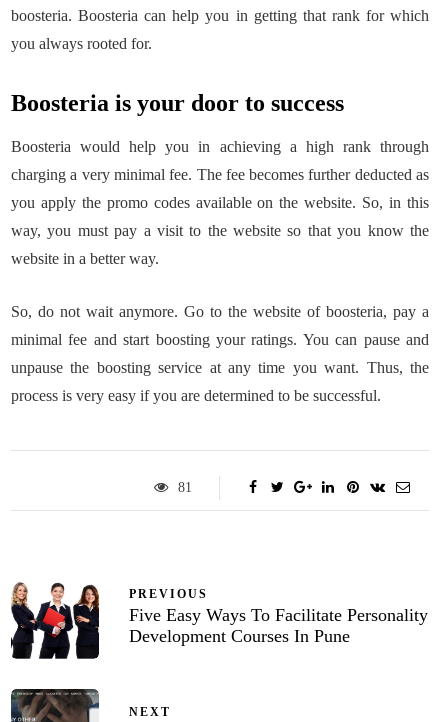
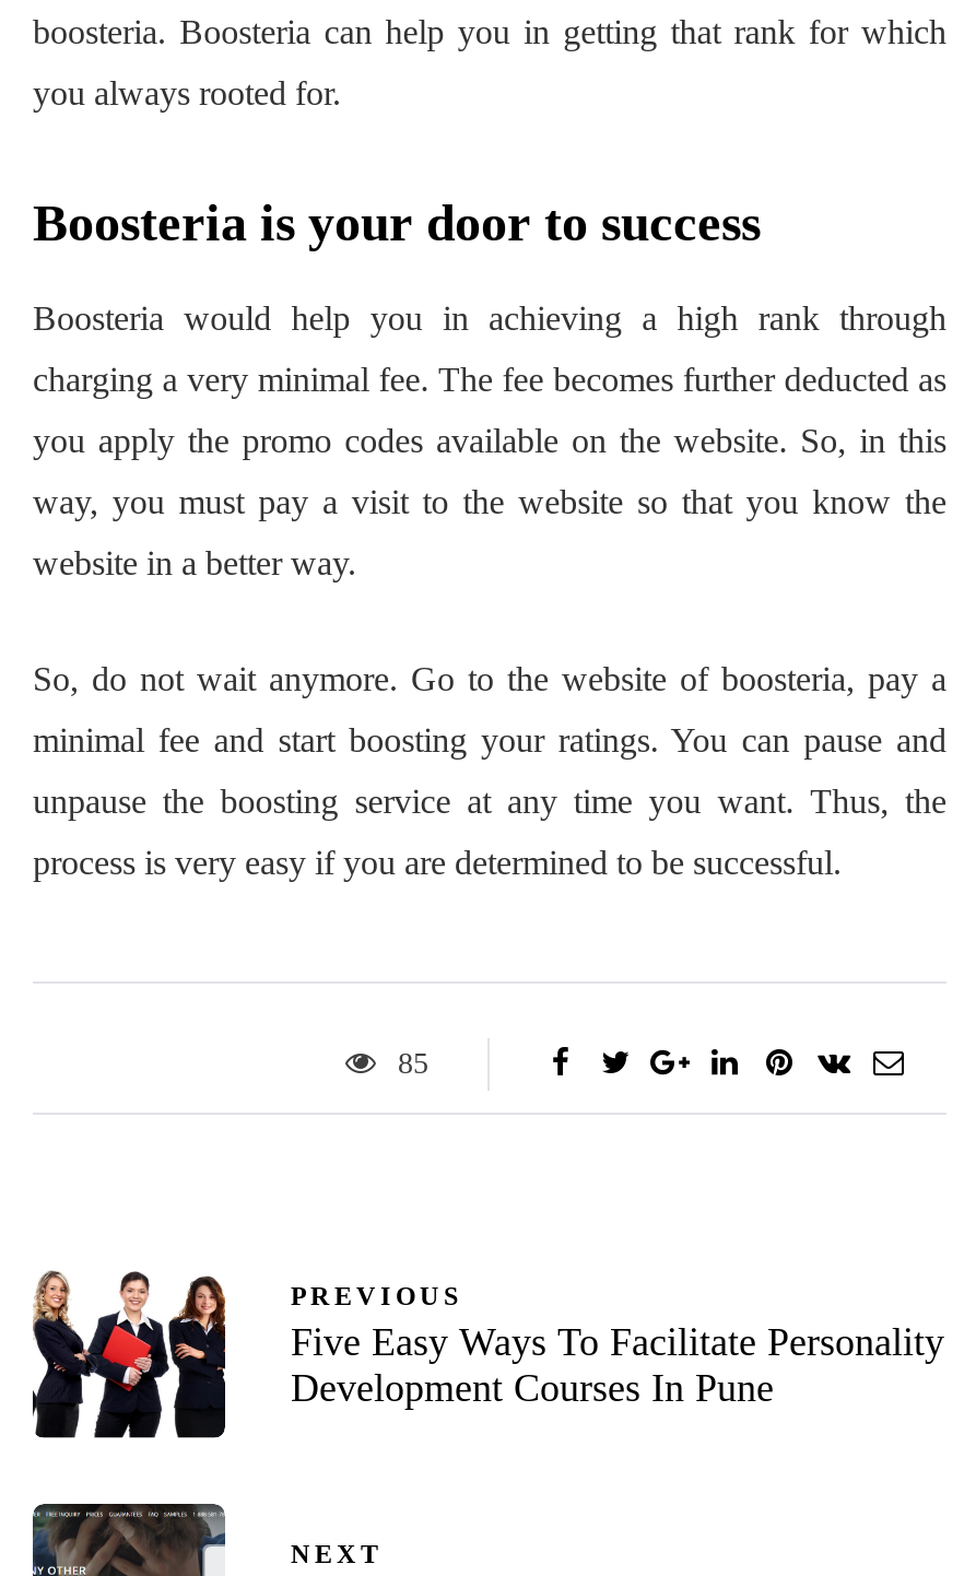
[178,480,192,495] 81 -> [398,1047,428,1080] 85

